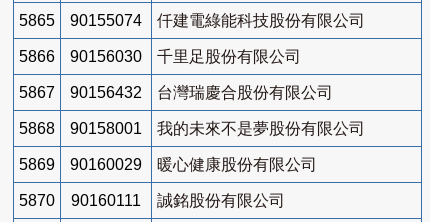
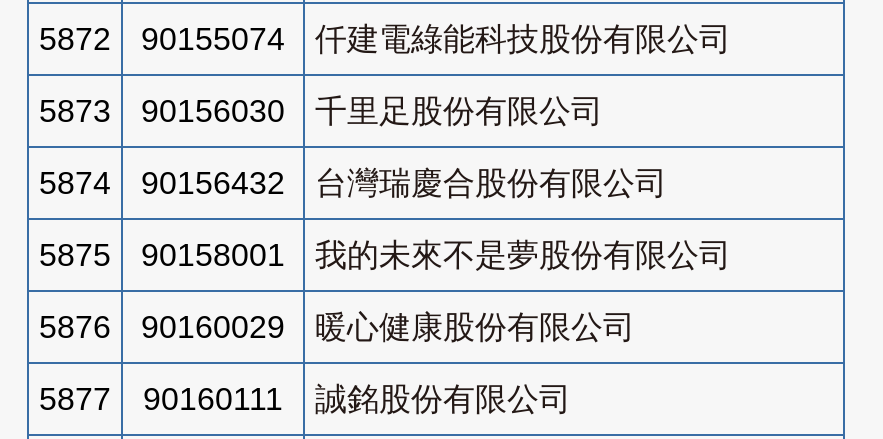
[19,12,365,29] 5865 90155074 仟建電綠能科技股份有限公司 -> [39,22,731,56] 5872 90155074 仟建電綠能科技股份有限公司
[19,48,301,65] 5866 90156030 千里足股份有限公司 -> [39,94,603,128] 5873 90156030 千里足股份有限公司
[19,84,333,101] 5867 90156432 台灣瑞慶合股份有限公司 -> [39,166,667,200] 5874 90156432 台灣瑞慶合股份有限公司
[19,120,365,137] 5868 90158001 我的未來不是夢股份有限公司 -> [39,238,731,272] 5875 90158001 我的未來不是夢股份有限公司
[19,156,317,173] 5869 90160029 暖心健康股份有限公司 -> [39,310,635,344] 5876 90160029 暖心健康股份有限公司
[19,192,285,209] 5870 90160111 誠銘股份有限公司 -> [39,382,571,416] 5877 90160111 誠銘股份有限公司

